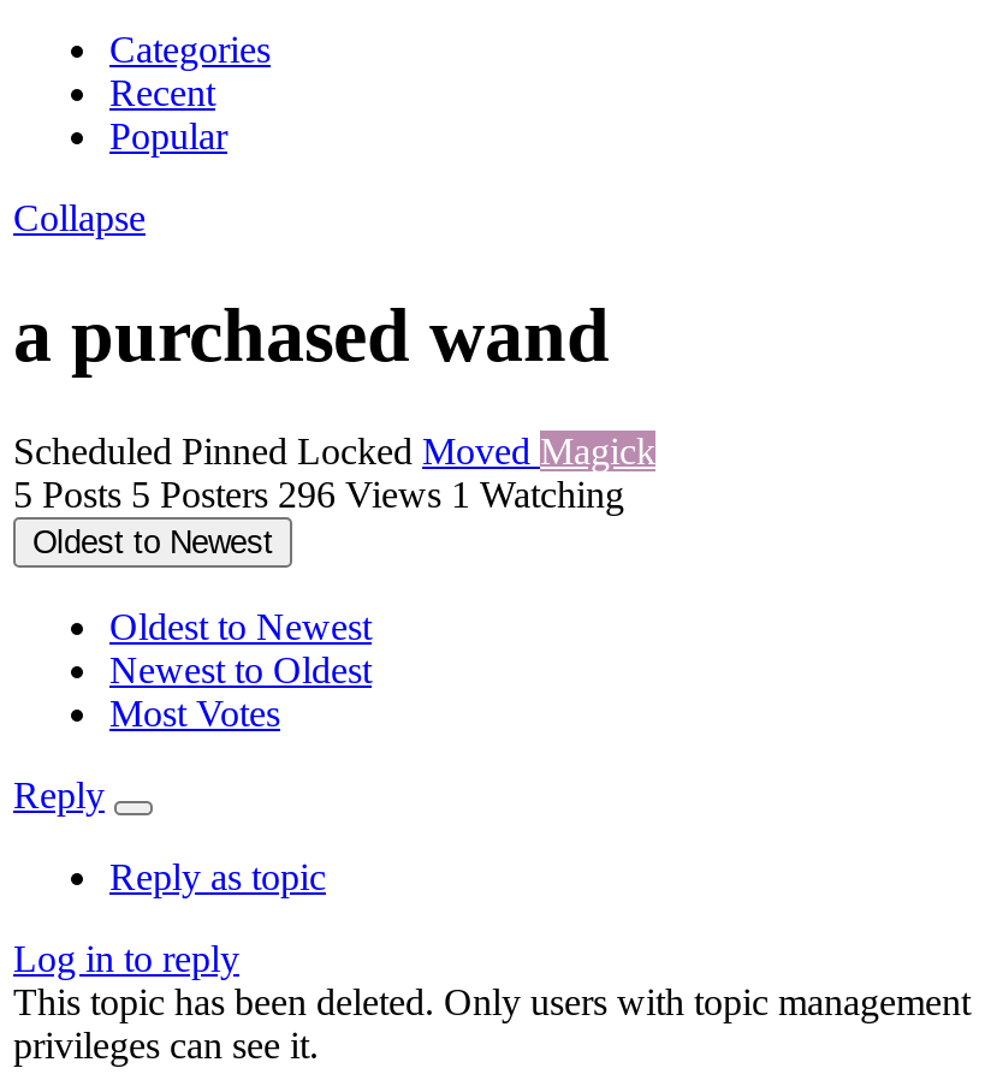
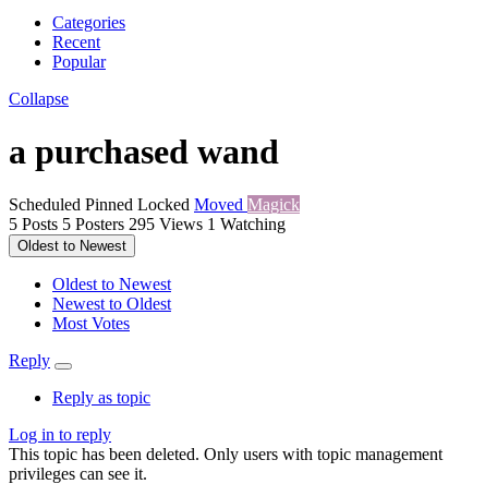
[13,475,624,516] 5 Posts 5 Posters 296 Views 1 Watching -> [9,215,286,234] 5 Posts 5 Posters 295 Views 1 Watching

